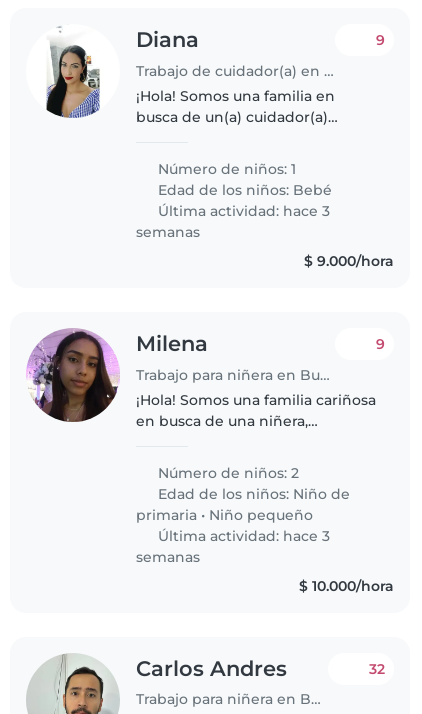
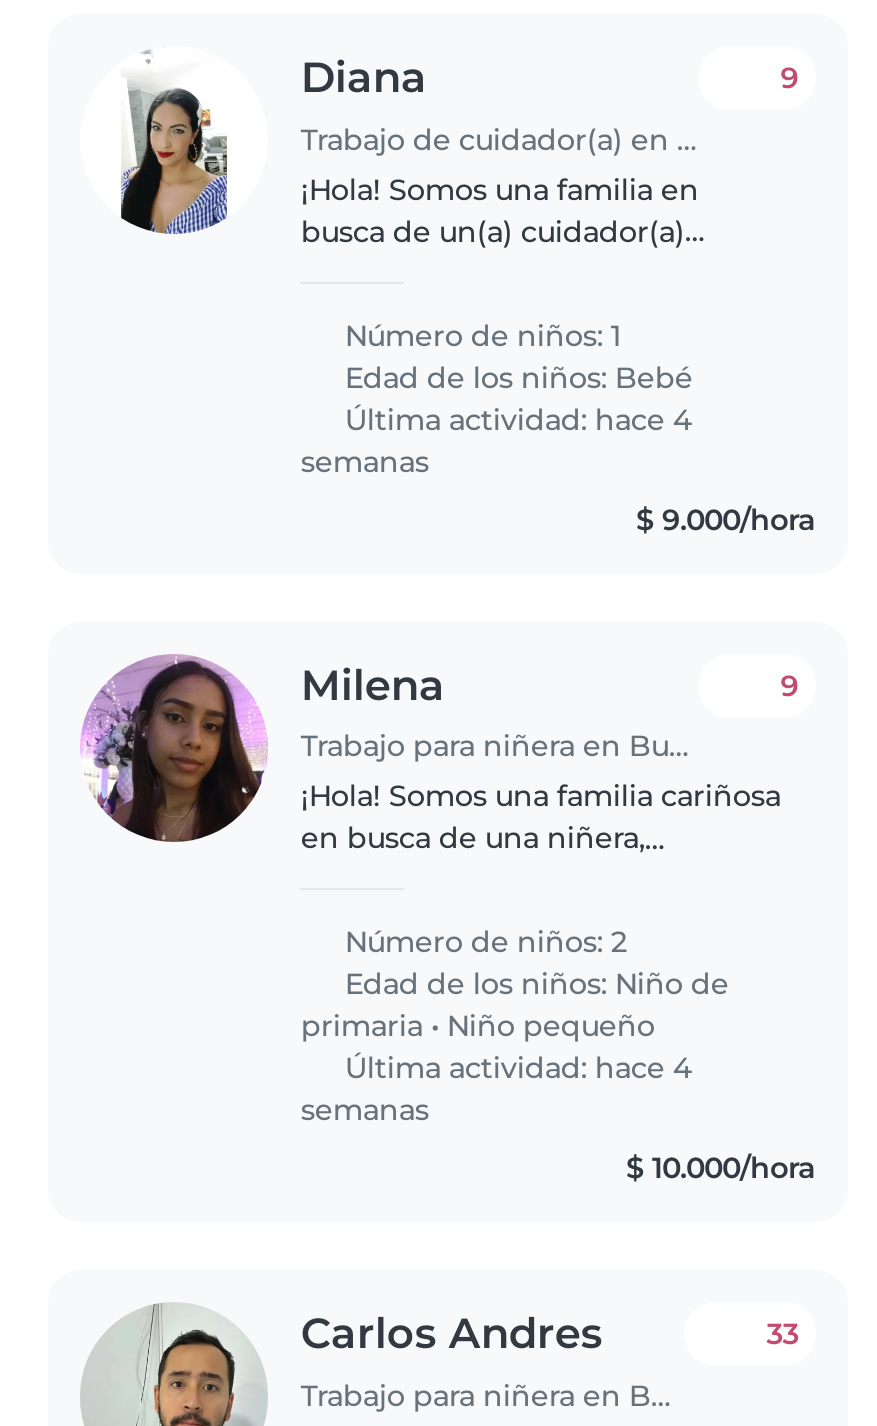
[154,202,330,220] Última actividad: hace 3 -> [337,402,691,438] Última actividad: hace 4
[154,527,330,545] Última actividad: hace 3 -> [337,1051,691,1087] Última actividad: hace 4
[369,660,385,678] 32 -> [766,1317,798,1353] 33

